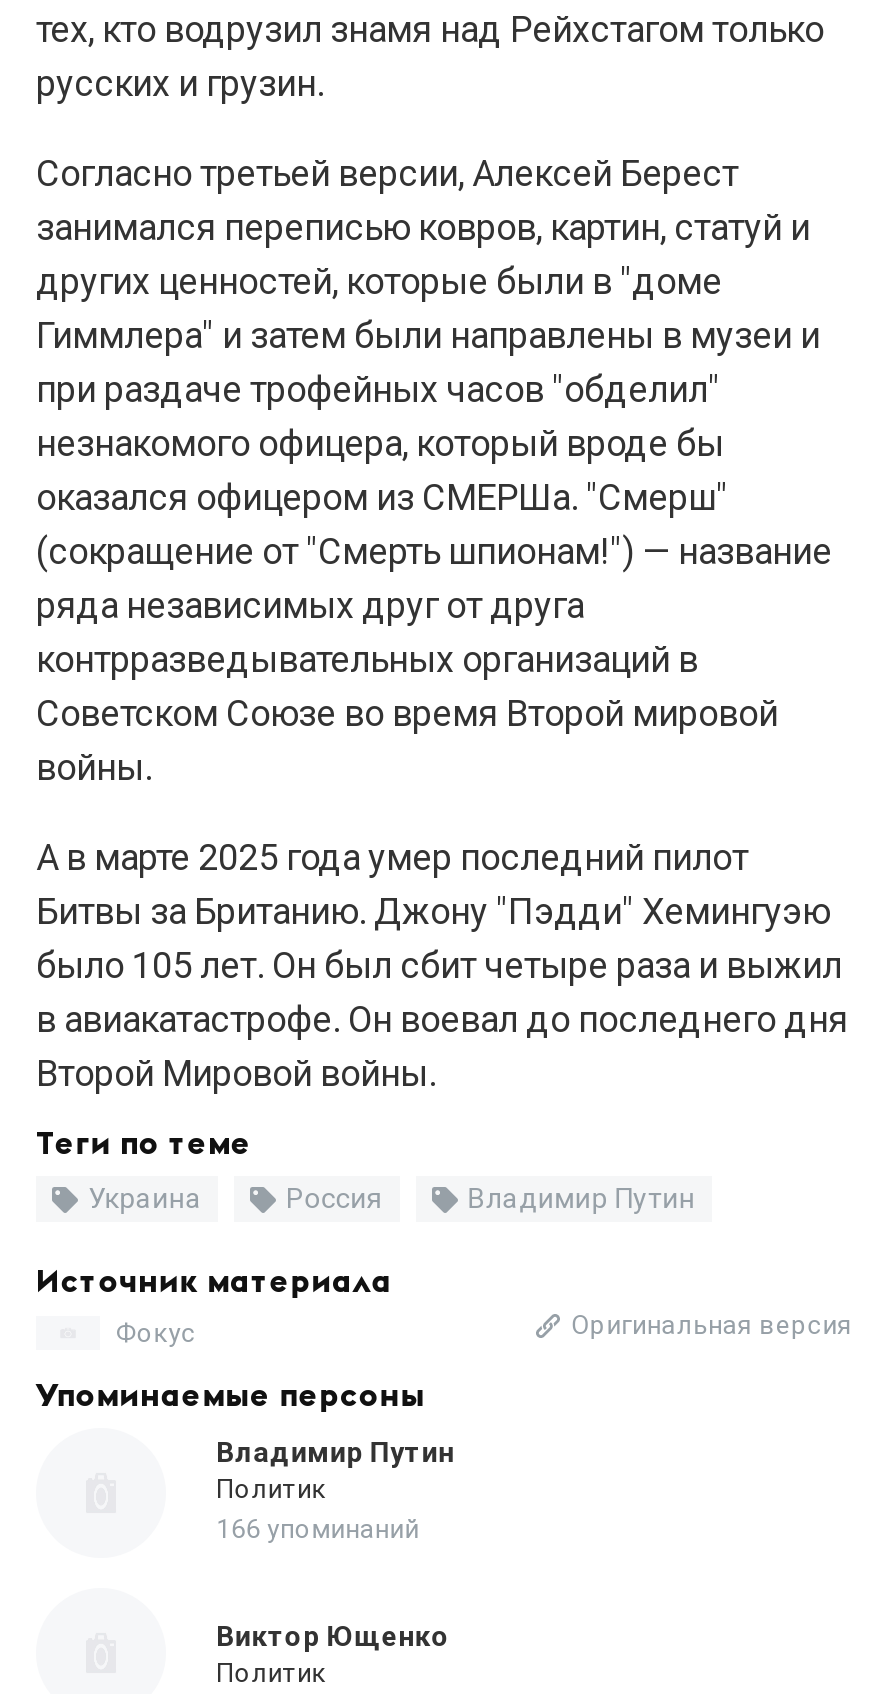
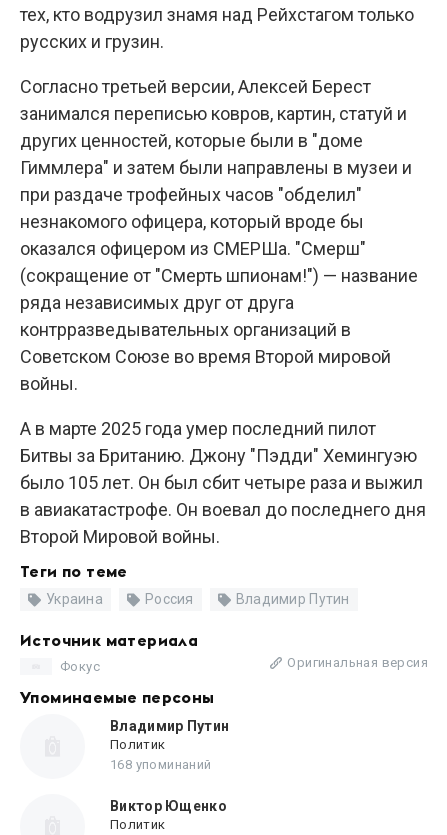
[216,1514,419,1544] 166 упоминаний -> [110,757,212,772] 168 упоминаний

